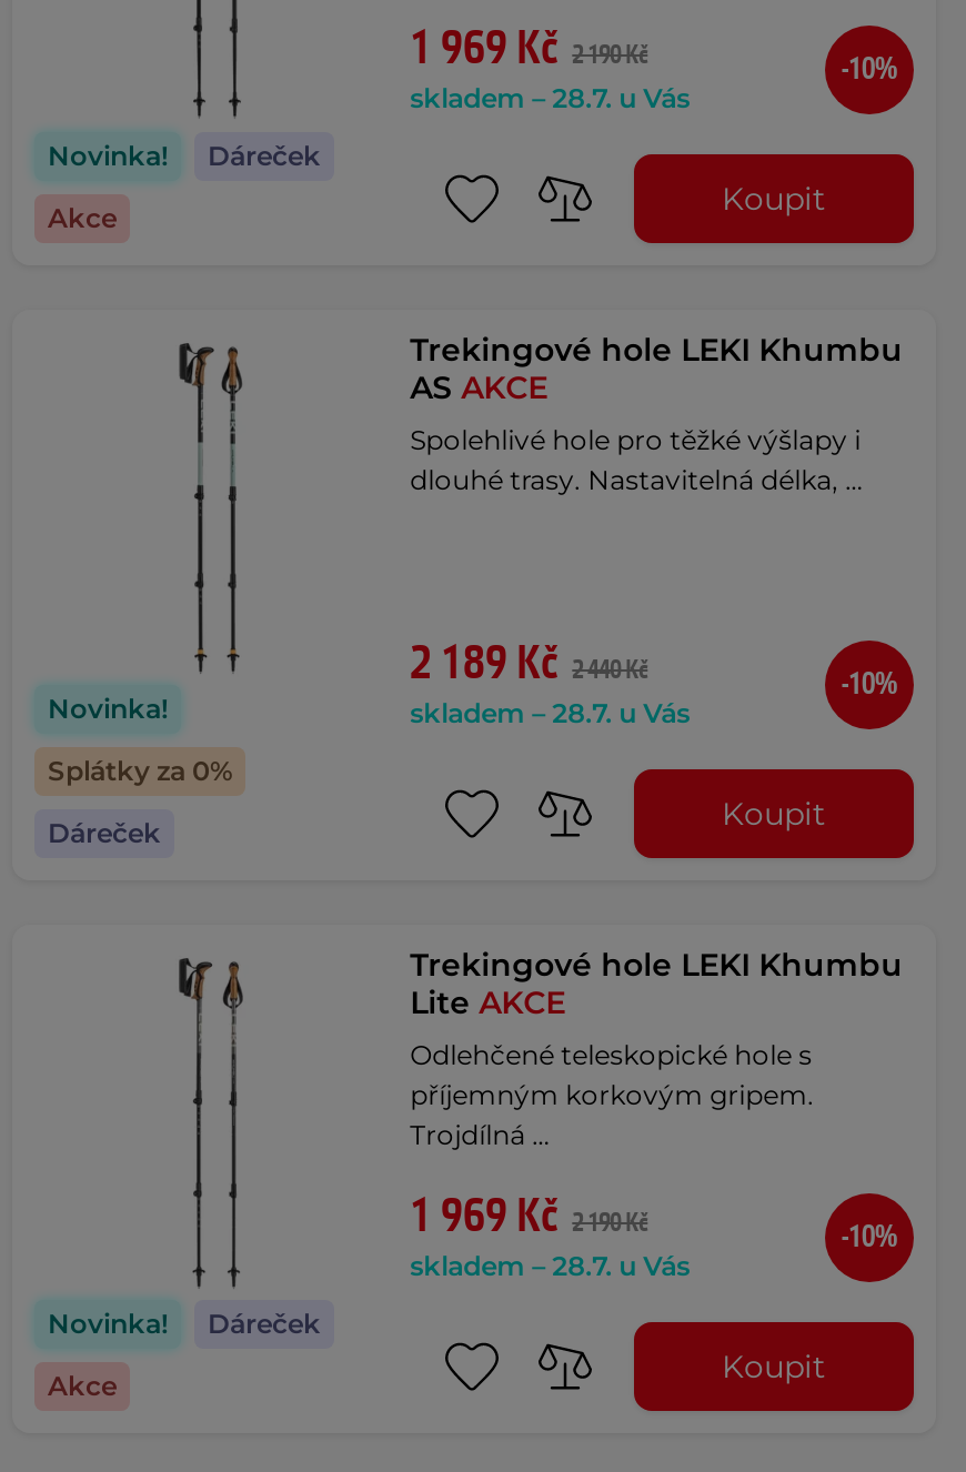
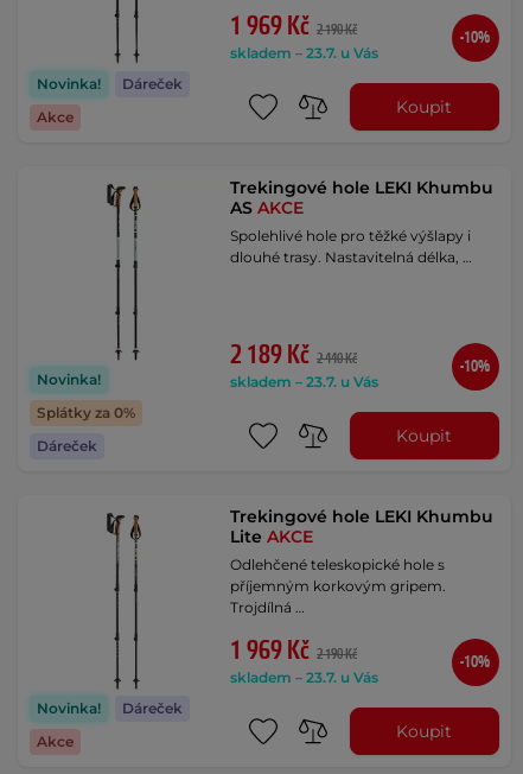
[410,81,690,115] skladem – 28.7. u Vás -> [230,44,379,62] skladem – 23.7. u Vás
[410,697,690,730] skladem – 28.7. u Vás -> [230,373,379,391] skladem – 23.7. u Vás
[410,1250,690,1283] skladem – 28.7. u Vás -> [230,669,379,687] skladem – 23.7. u Vás

